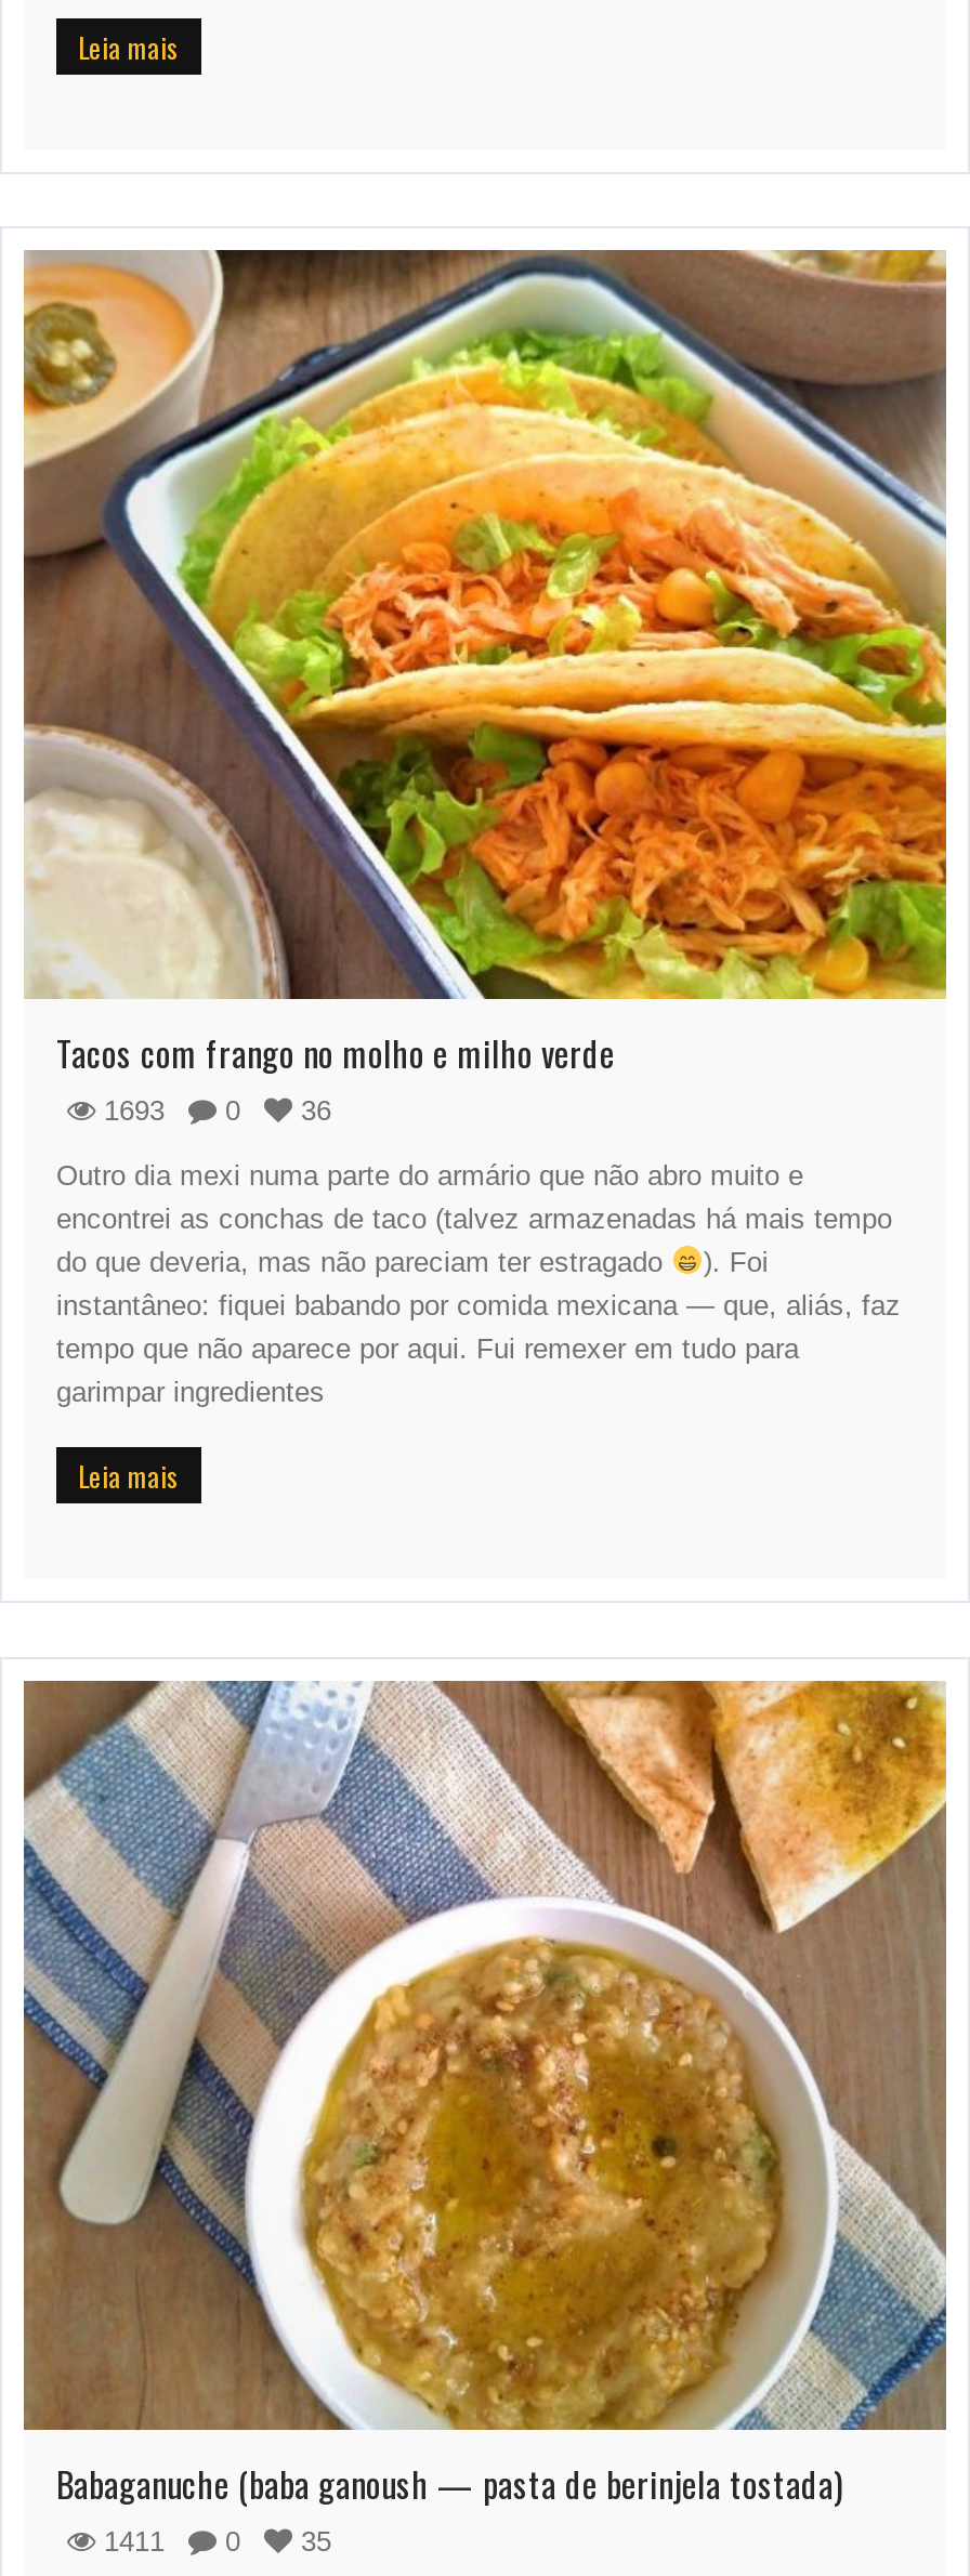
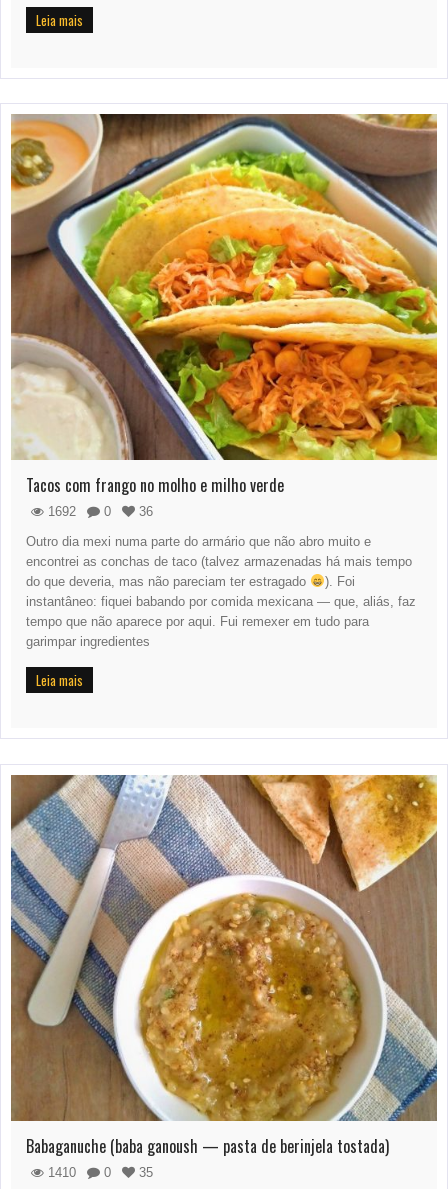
[95,1093,331,1126] 1693 0 36 -> [44,504,153,519] 1692 0 36
[95,2524,331,2557] 1411 0 35 -> [44,1165,153,1180] 1410 0 35

